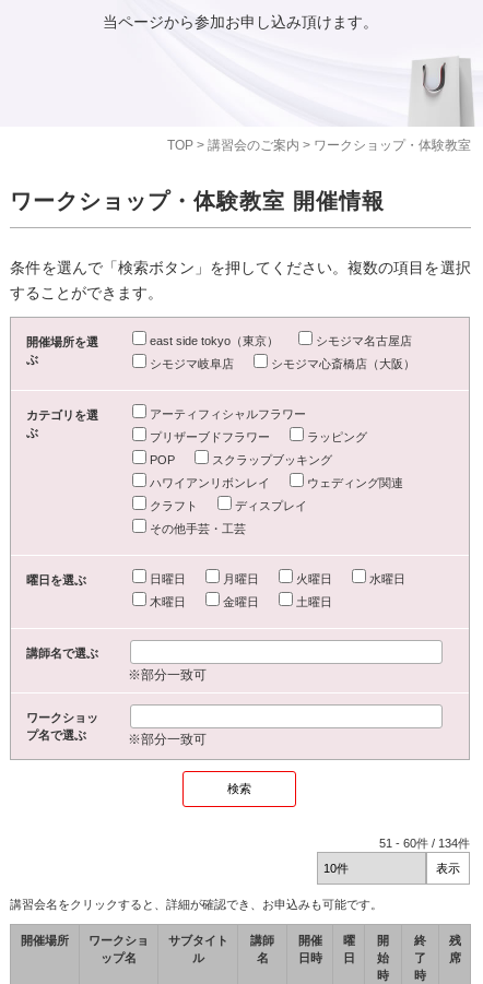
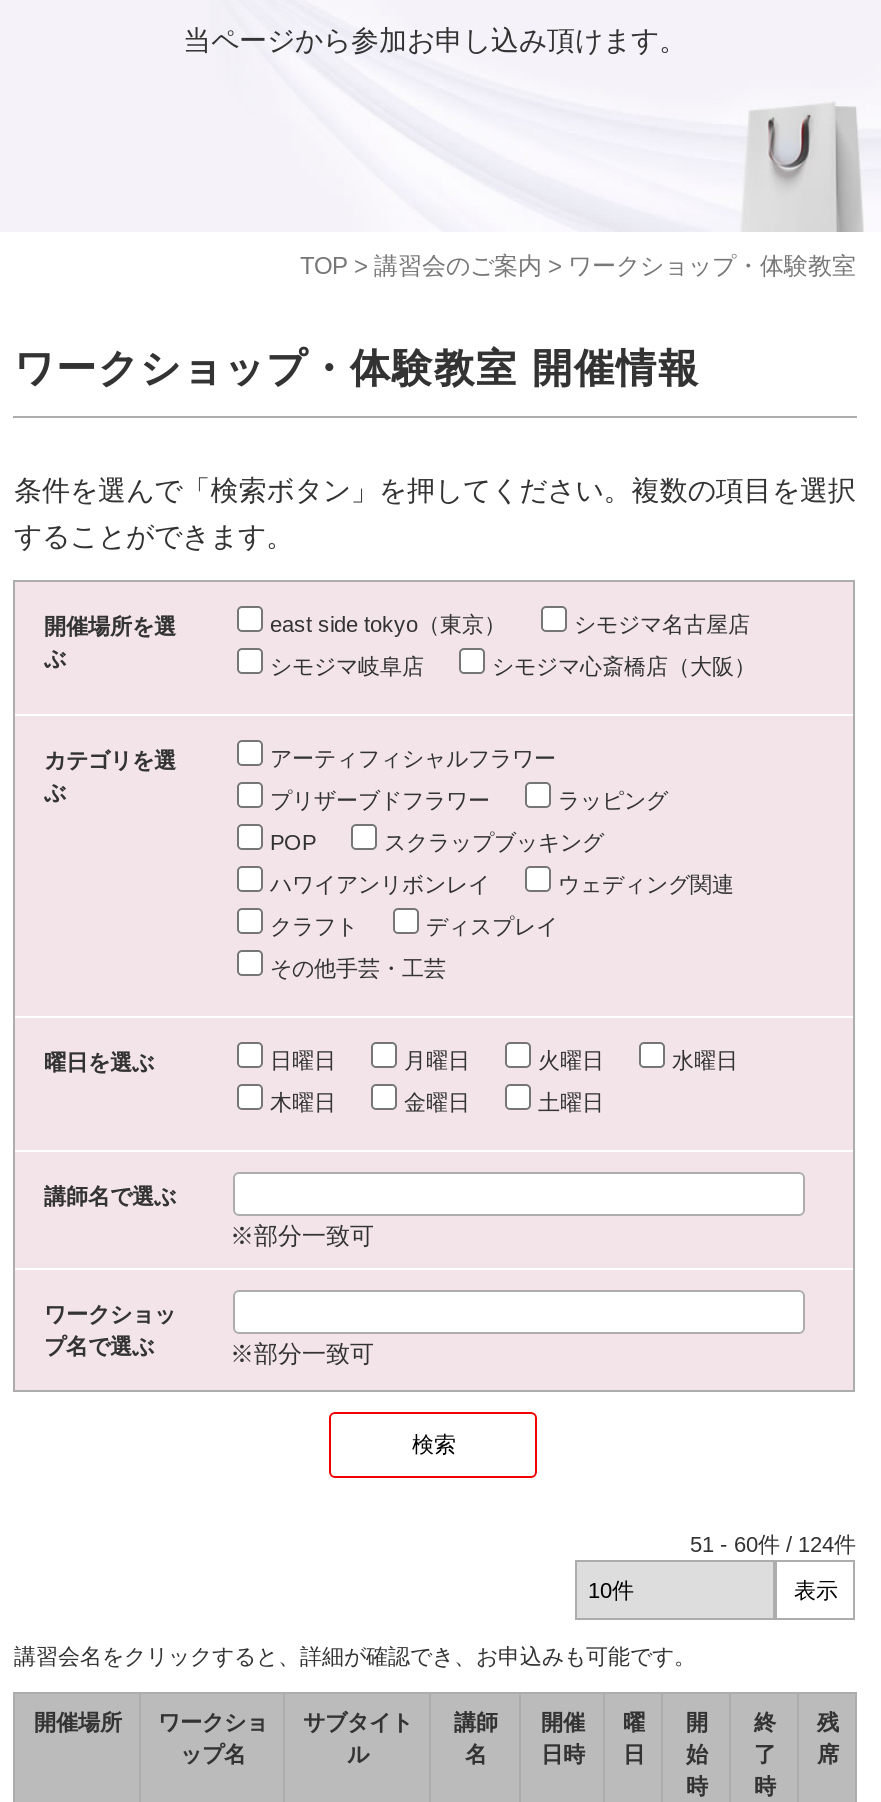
[380,837,470,850] 51 - 60件 / 134件 -> [690,1532,856,1556] 51 - 60件 / 124件

